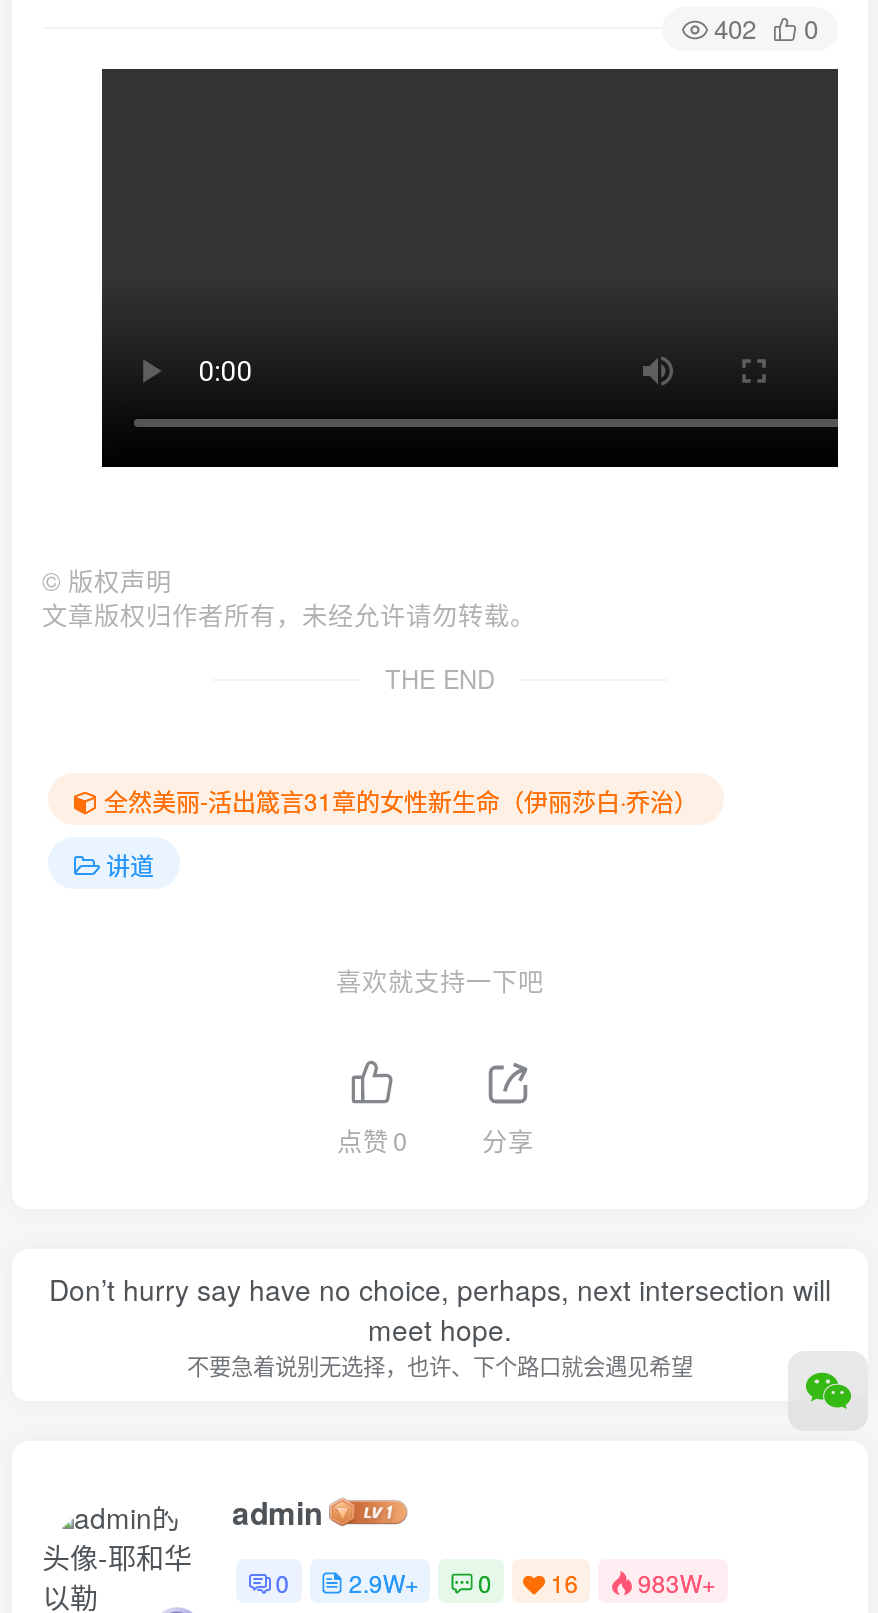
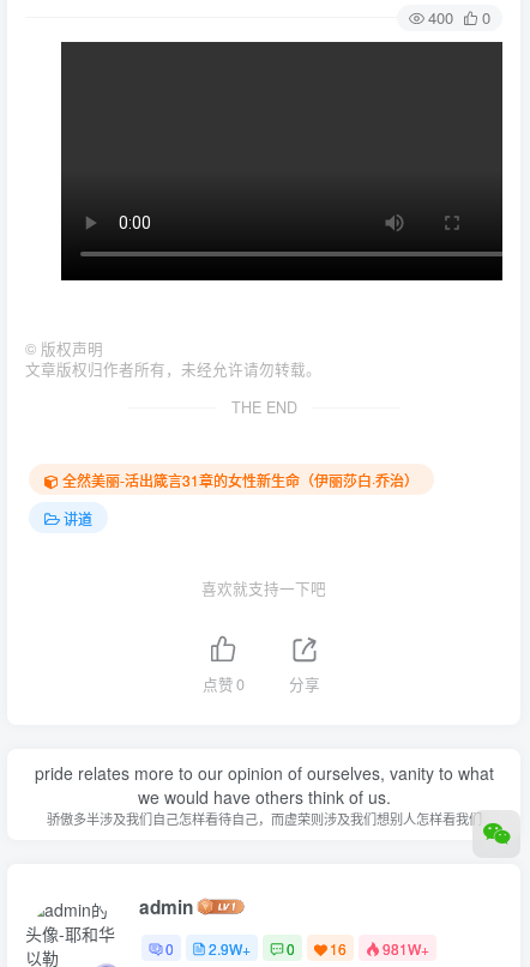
[714,9,818,47] 402 0 -> [428,6,490,29] 400 0
[49,1269,831,1381] Don’t hurry say have no choice, perhaps, next intersection will | meet hope. | 不要急着说别无选择，也许、下个路口就会遇见希望 -> [34,761,493,828] pride relates more to our opinion of ourselves, vanity to what | we would have others think of us. | 骄傲多半涉及我们自己怎样看待自己，而虚荣则涉及我们想别人怎样看我们
[276,1564,716,1598] 0 2.9W+ 0 16 983W+ -> [165,938,429,958] 0 2.9W+ 0 16 981W+

